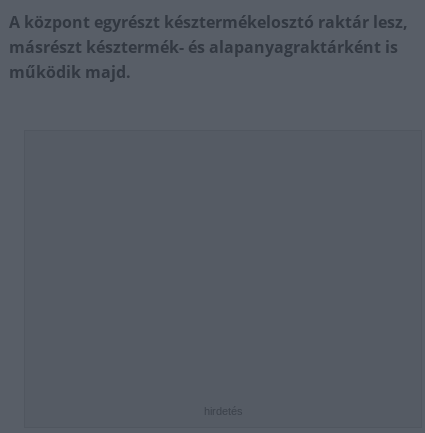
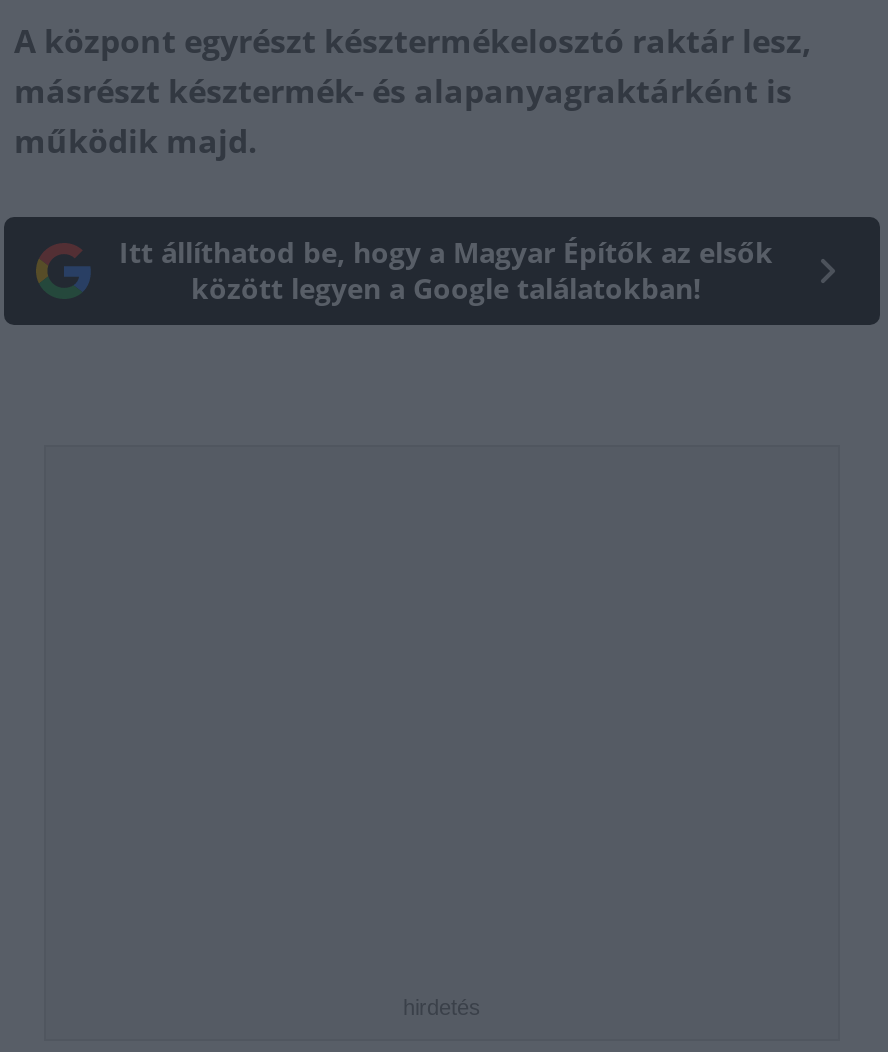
none -> [119,233,773,307] Itt állíthatod be, hogy a Magyar Építők az elsők | között legyen a Google találatokban!

